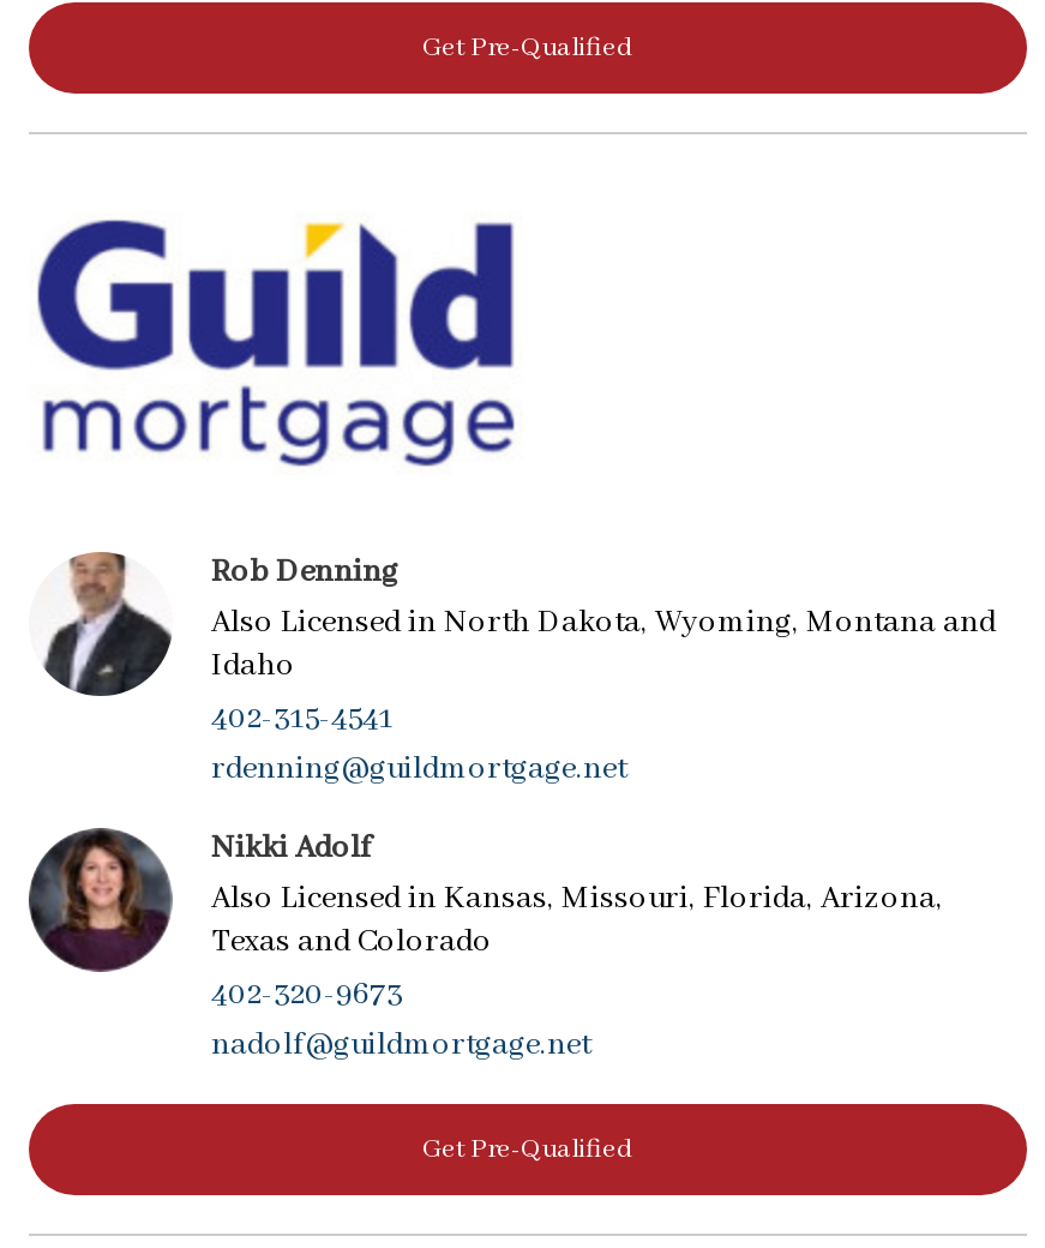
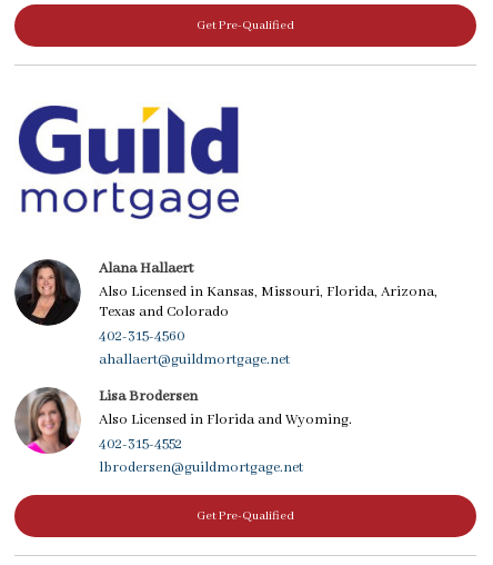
[41,552,996,869] [image] | Rob Denning | Also Licensed in North Dakota, Wyoming, Montana and | Idaho | 402-315-4541 | rdenning@guildmortgage.net | Nikki Adolf -> [18,259,193,324] [image] | Alana Hallaert
[34,840,590,1066] [image] | 402-320-9673 | nadolf@guildmortgage.net -> [13,327,352,477] [image] | 402-315-4560 | ahallaert@guildmortgage.net | Lisa Brodersen | Also Licensed in Florida and Wyoming. | 402-315-4552 | lbrodersen@guildmortgage.net
moved [211,878,943,962] -> [99,282,437,321]: Also Licensed in Kansas, Missouri, Florida, Arizona, | Texas and Colorado

